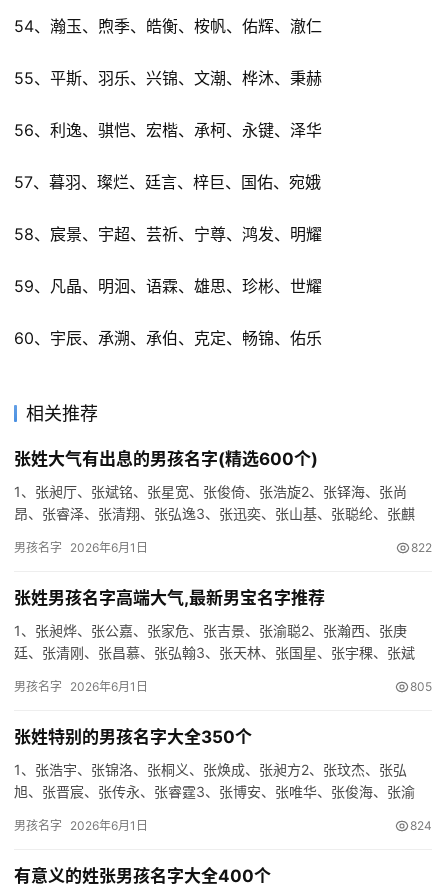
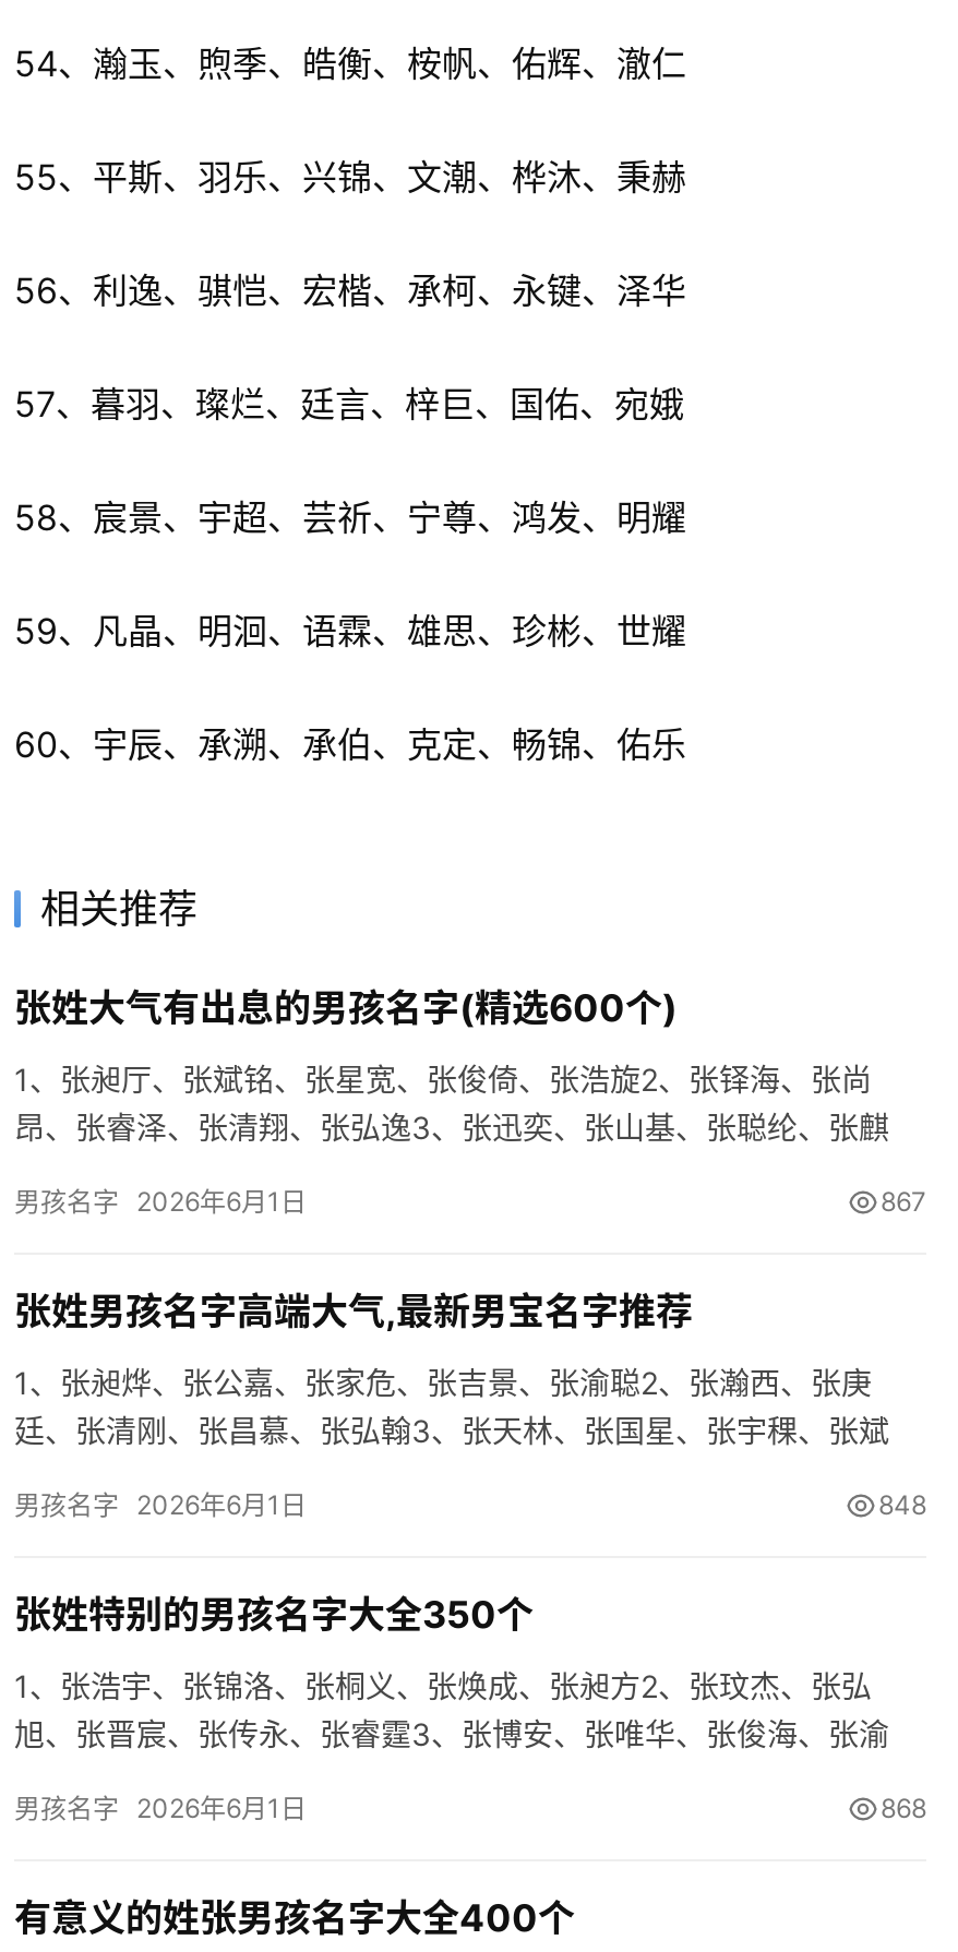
[411,540,432,555] 822 -> [881,1185,926,1217] 867
[410,679,432,694] 805 -> [878,1488,926,1521] 848
[410,818,432,833] 824 -> [881,1791,926,1824] 868

